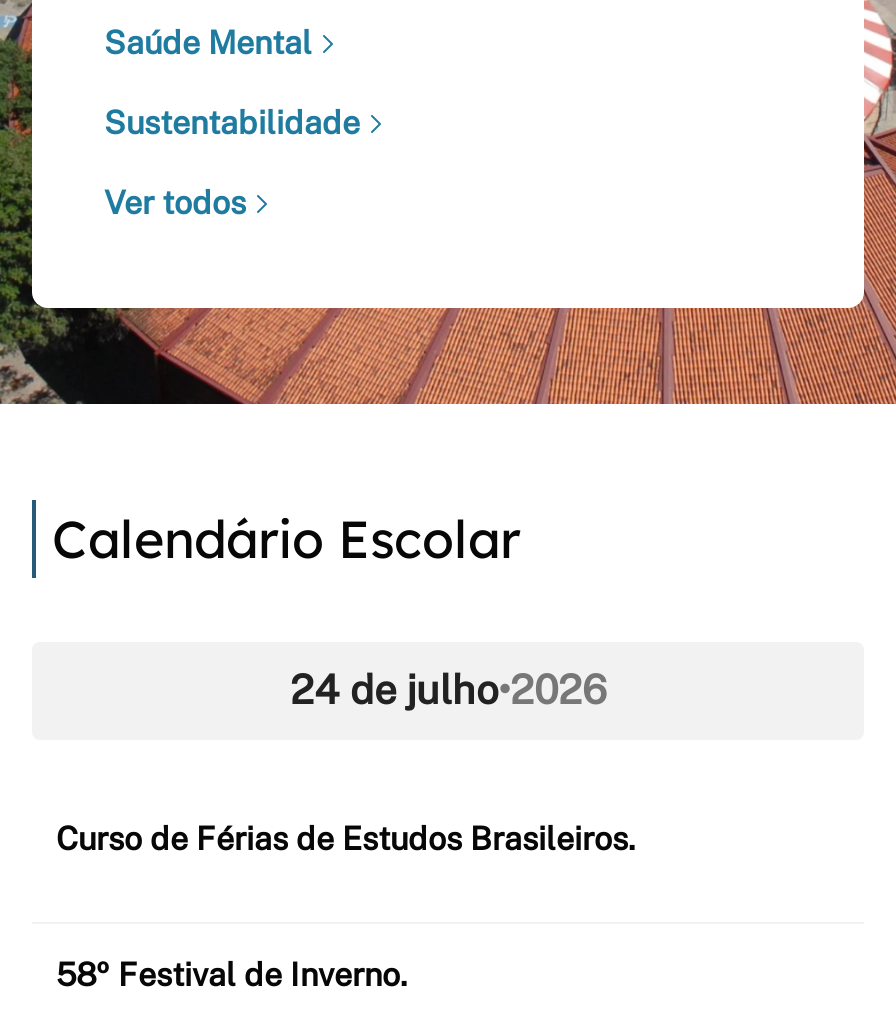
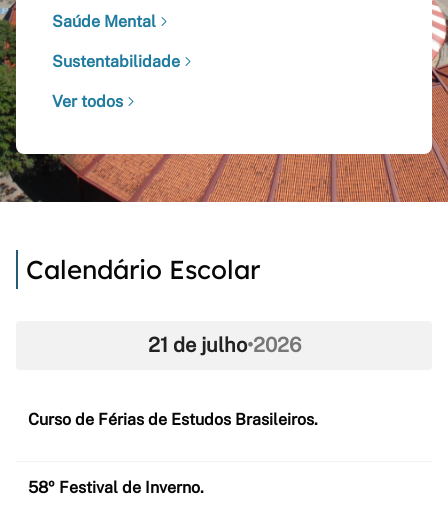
[290,666,606,714] 24 de julho•2026 -> [147,333,300,357] 21 de julho•2026

